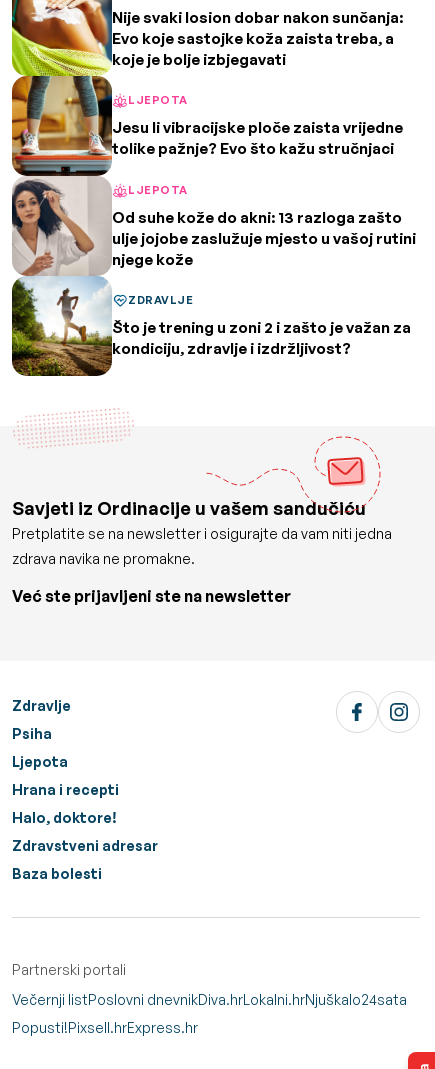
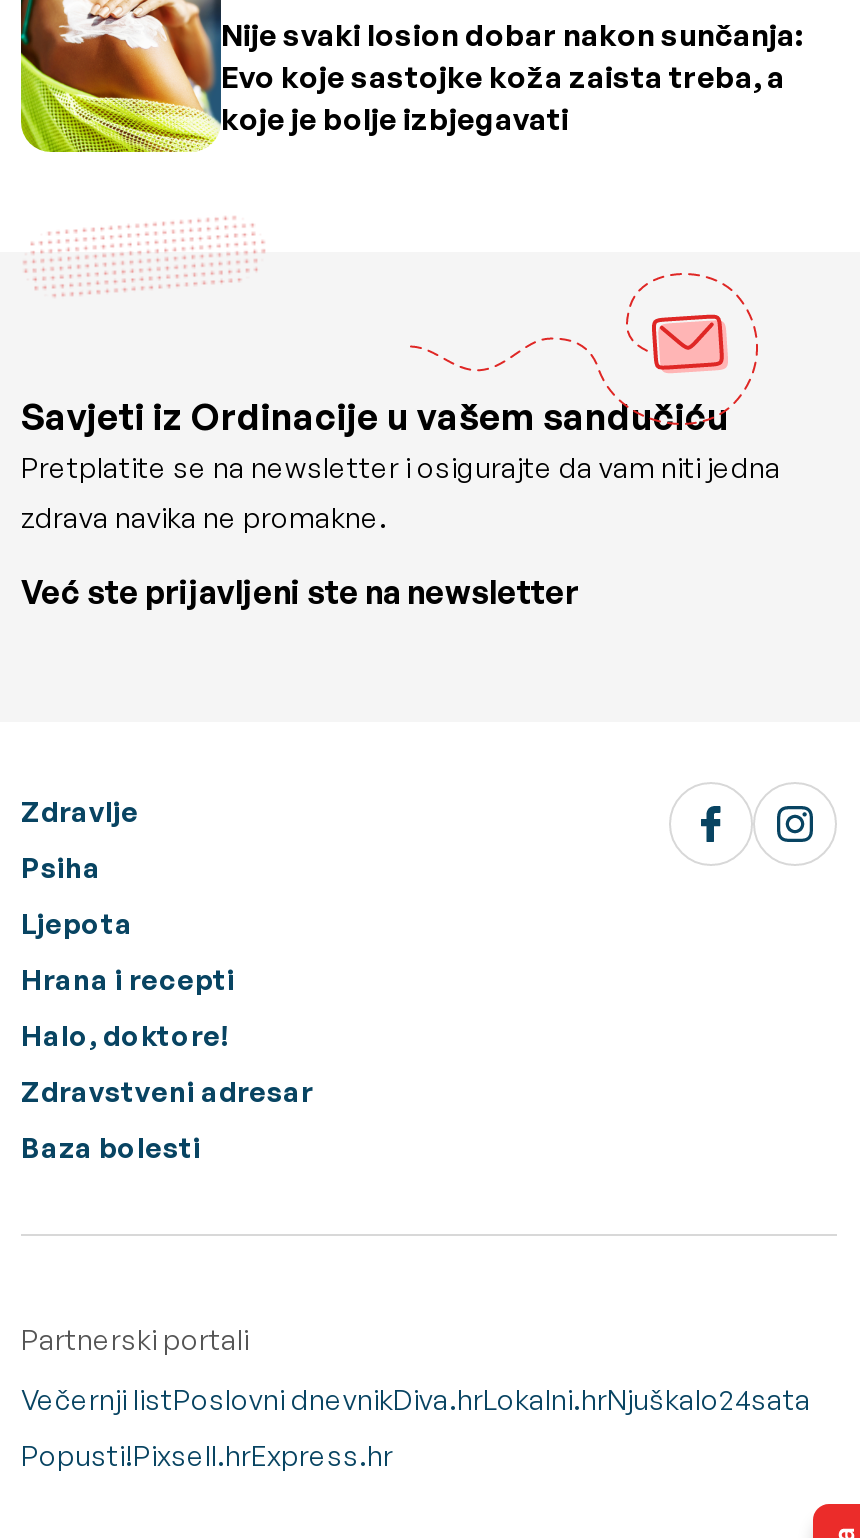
[11,75,416,377] [image] | LJEPOTA | Jesu li vibracijske ploče zaista vrijedne | tolike pažnje? Evo što kažu stručnjaci | LJEPOTA | Od suhe kože do akni: 13 razloga zašto | ulje jojobe zaslužuje mjesto u vašoj rutini | njege kože | ZDRAVLJE | Što je trening u zoni 2 i zašto je važan za | kondiciju, zdravlje i izdržljivost? -> none

